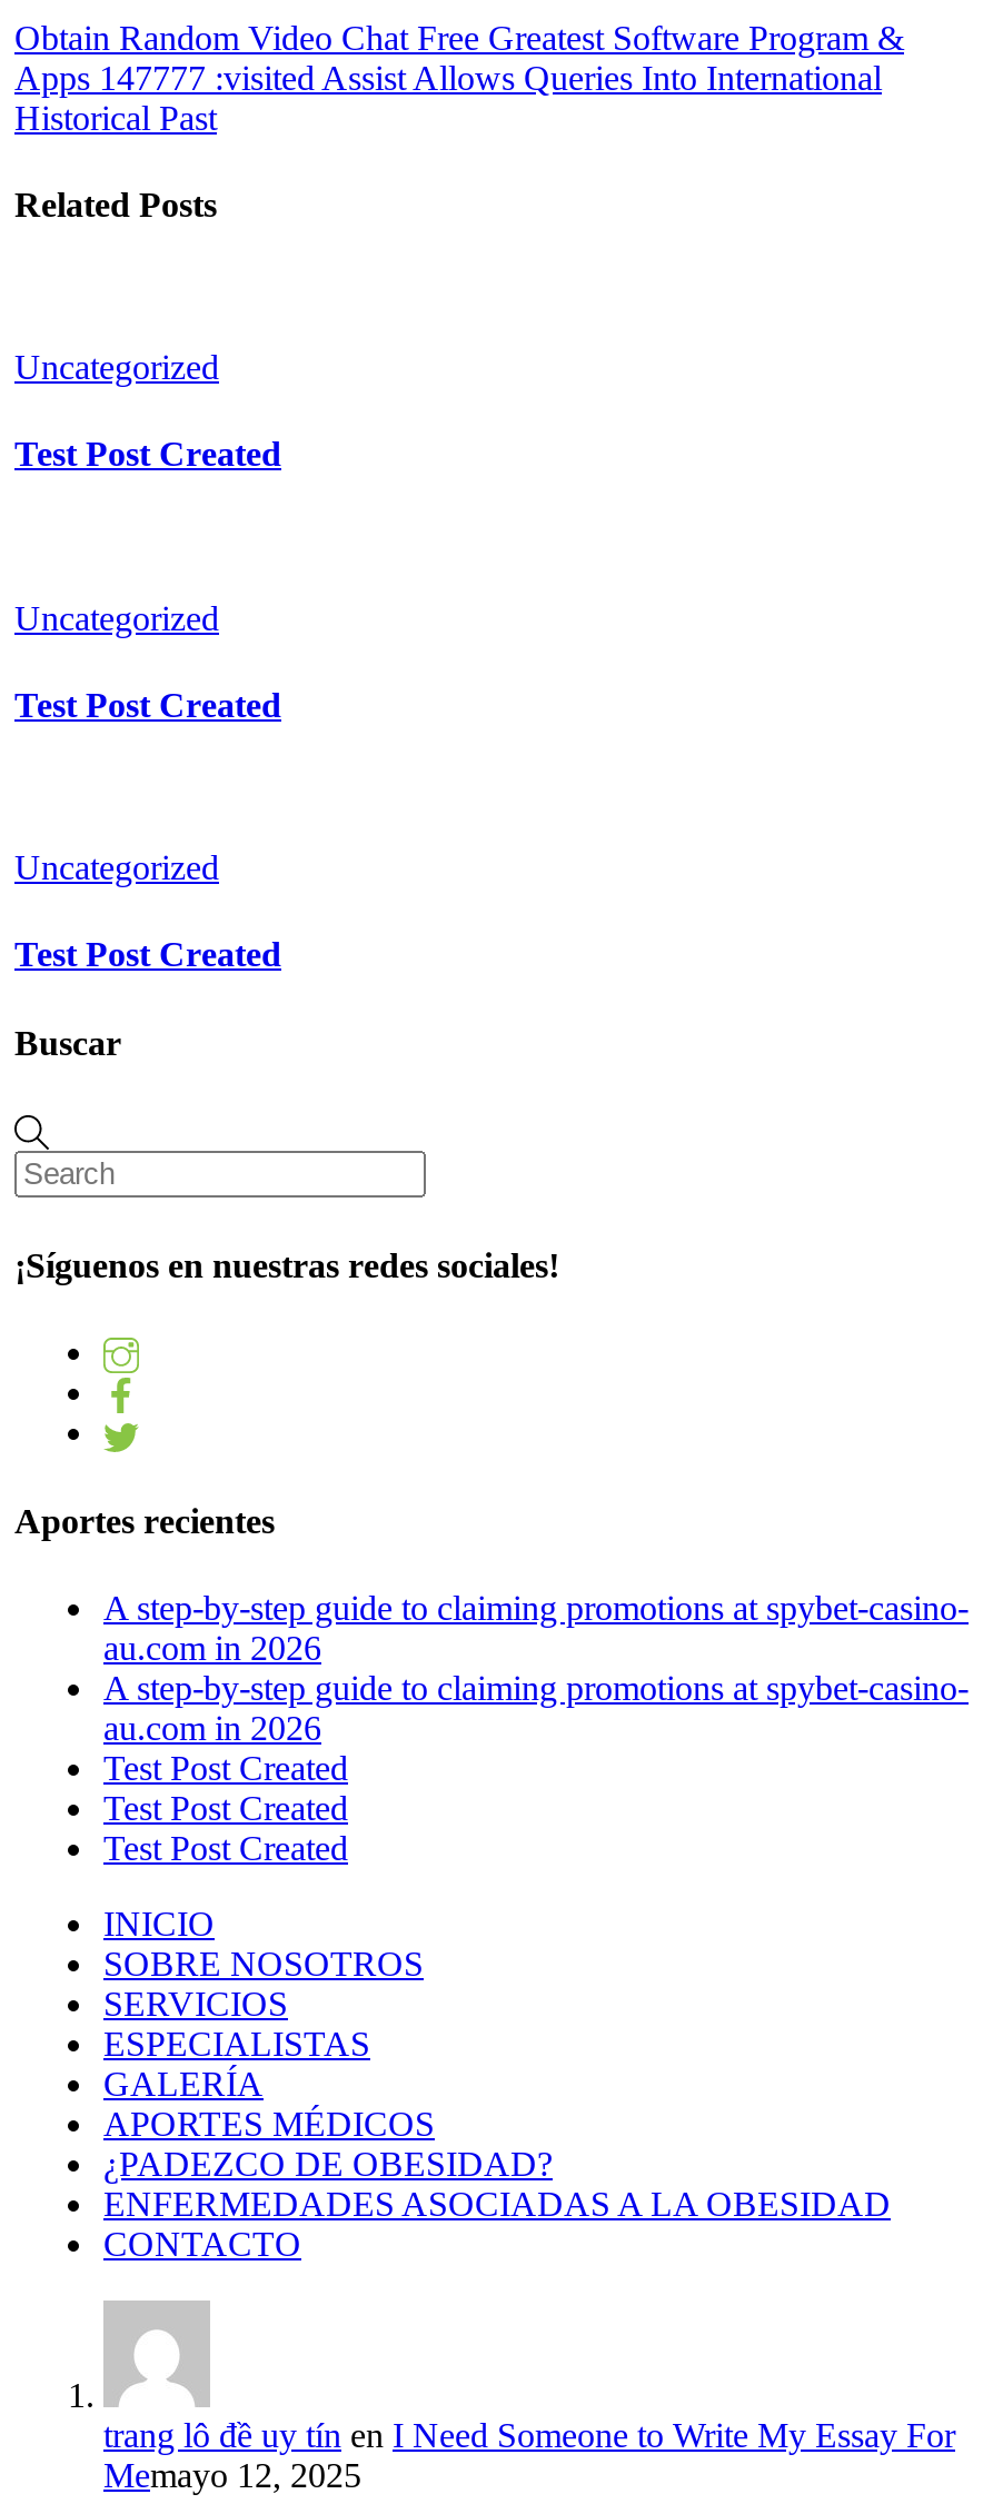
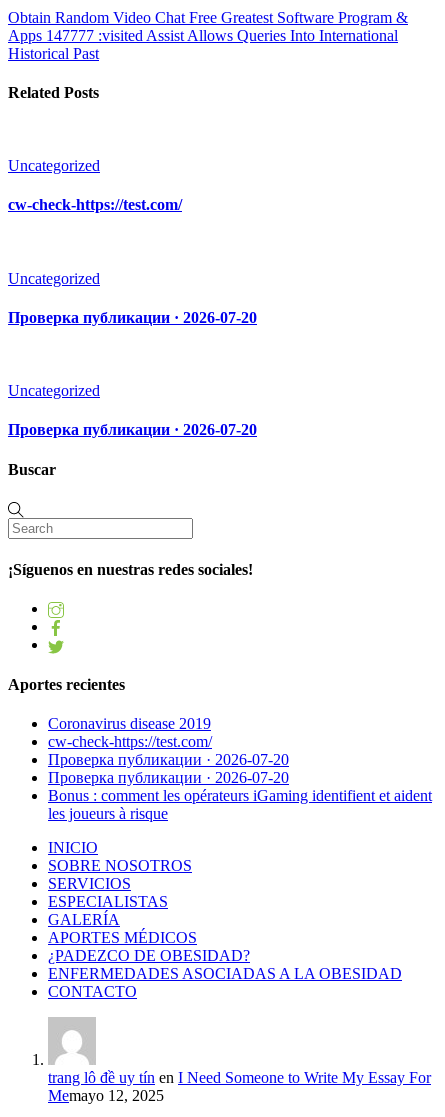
[14,436,281,473] Test Post Created -> [8,196,182,213] cw-check-https://test.com/
[14,686,281,724] Test Post Created -> [8,309,257,326] Проверка публикации · 2026-07-20
[14,936,281,974] Test Post Created -> [8,421,257,438] Проверка публикации · 2026-07-20
[103,1590,969,1868] A step-by-step guide to claiming promotions at spybet-casino- | au.com in 2026 | A step-by-step guide to claiming promotions at spybet-casino- | au.com in 2026 | Test Post Created | Test Post Created | Test Post Created -> [48,715,432,822] Coronavirus disease 2019 | cw-check-https://test.com/ | Проверка публикации · 2026-07-20 | Проверка публикации · 2026-07-20 | Bonus : comment les opérateurs iGaming identifient et aident | les joueurs à risque

